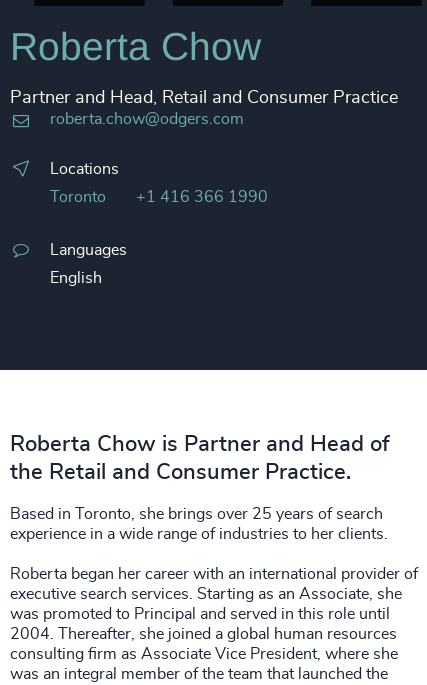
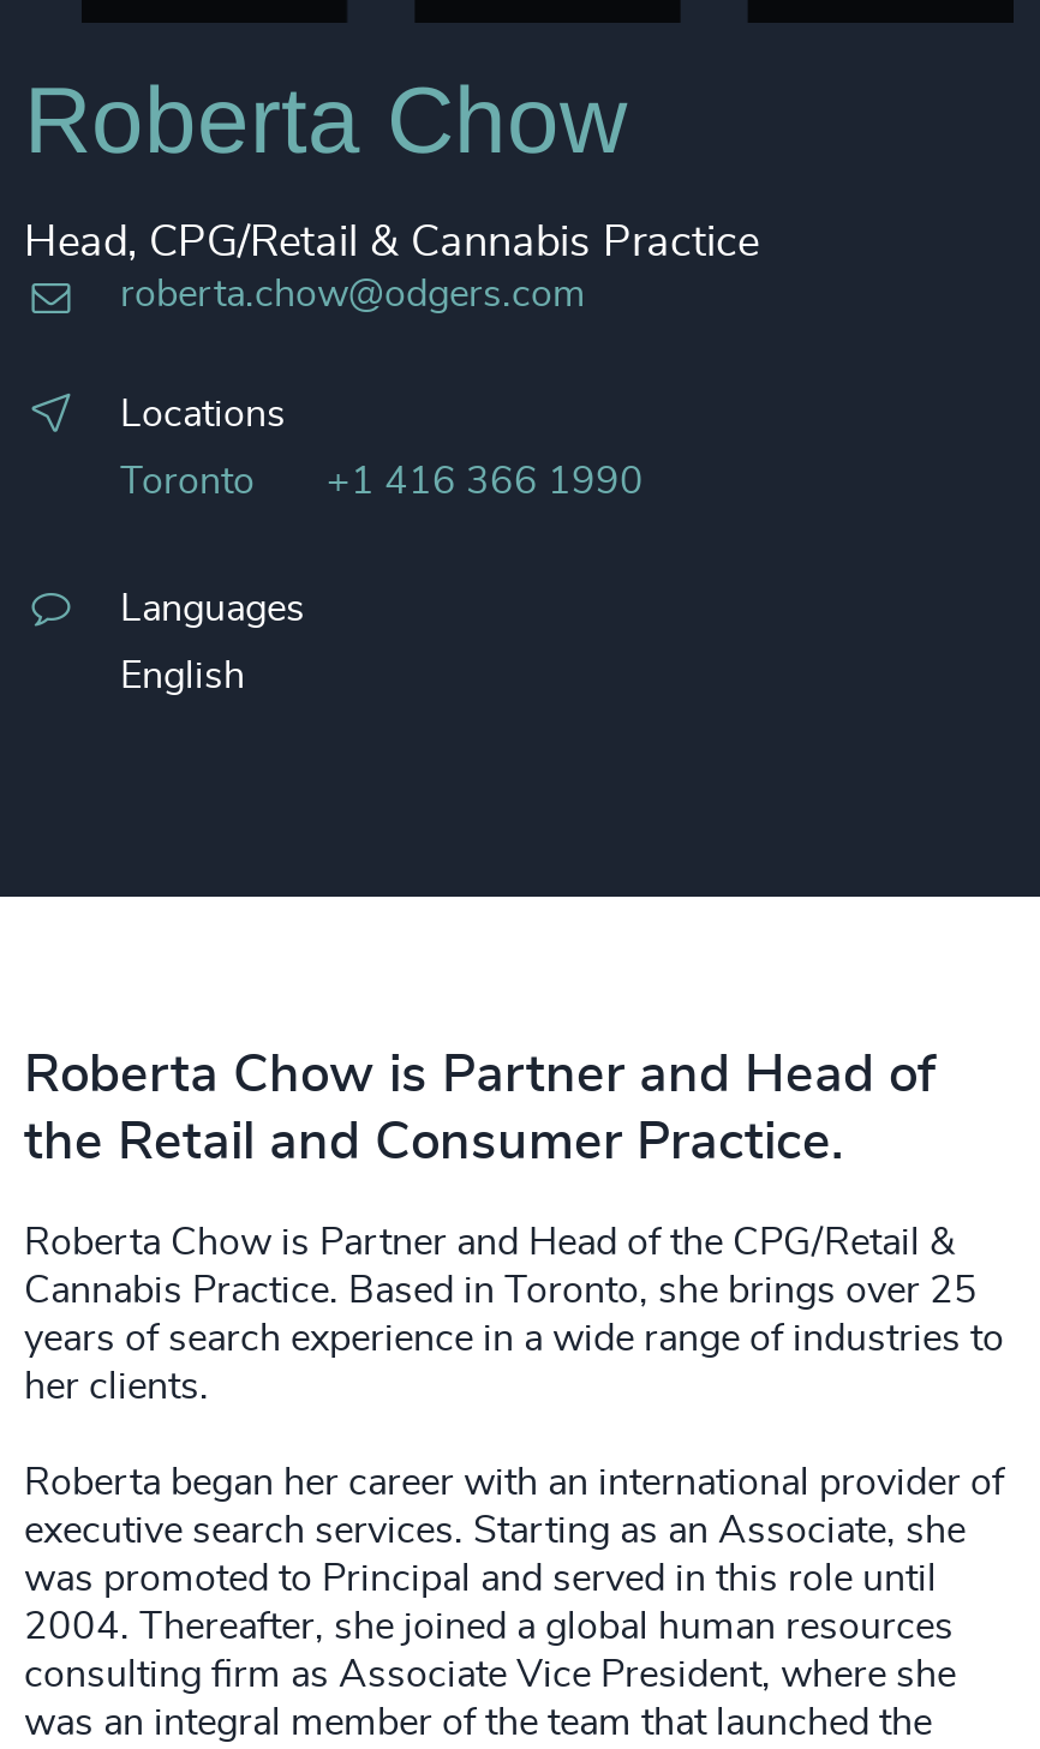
[10,89,398,107] Partner and Head, Retail and Consumer Practice -> [24,222,759,265] Head, CPG/Retail & Cannabis Practice
[10,506,388,542] Based in Toronto, she brings over 25 years of search | experience in a wide range of industries to her clients. -> [24,1223,1004,1405] Roberta Chow is Partner and Head of the CPG/Retail & | Cannabis Practice. Based in Toronto, she brings over 25 | years of search experience in a wide range of industries to | her clients.

